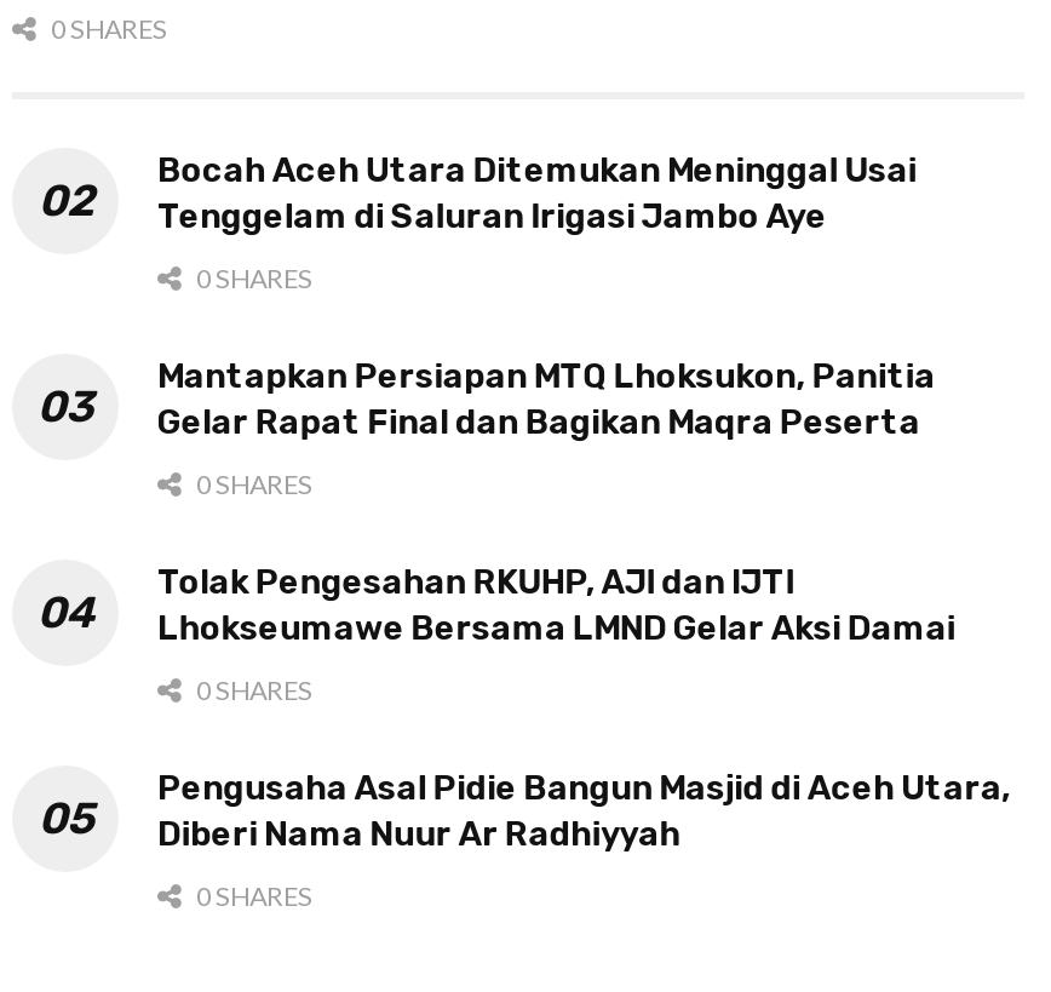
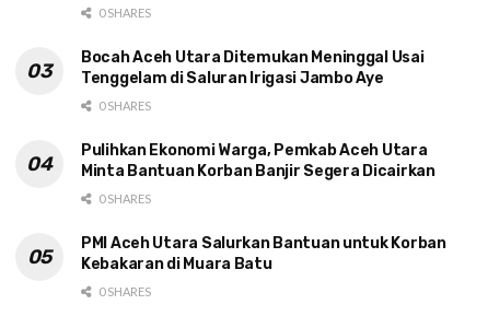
[157,357,935,444] Mantapkan Persiapan MTQ Lhoksukon, Panitia | Gelar Rapat Final dan Bagikan Maqra Peserta -> [81,141,435,181] Pulihkan Ekonomi Warga, Pemkab Aceh Utara | Minta Bantuan Korban Banjir Segera Dicairkan
[157,563,1011,856] Tolak Pengesahan RKUHP, AJI dan IJTI | Lhokseumawe Bersama LMND Gelar Aksi Damai | 0 SHARES | Pengusaha Asal Pidie Bangun Masjid di Aceh Utara, | Diberi Nama Nuur Ar Radhiyyah -> [81,234,446,274] PMI Aceh Utara Salurkan Bantuan untuk Korban | Kebakaran di Muara Batu

